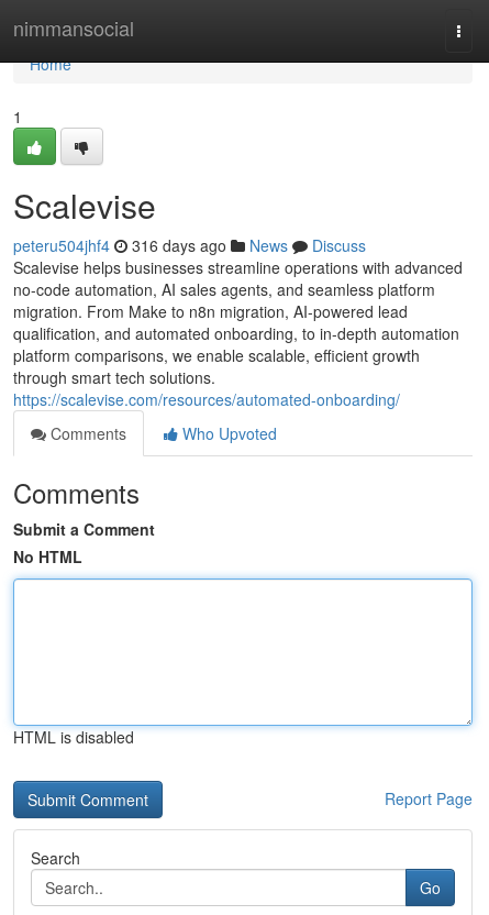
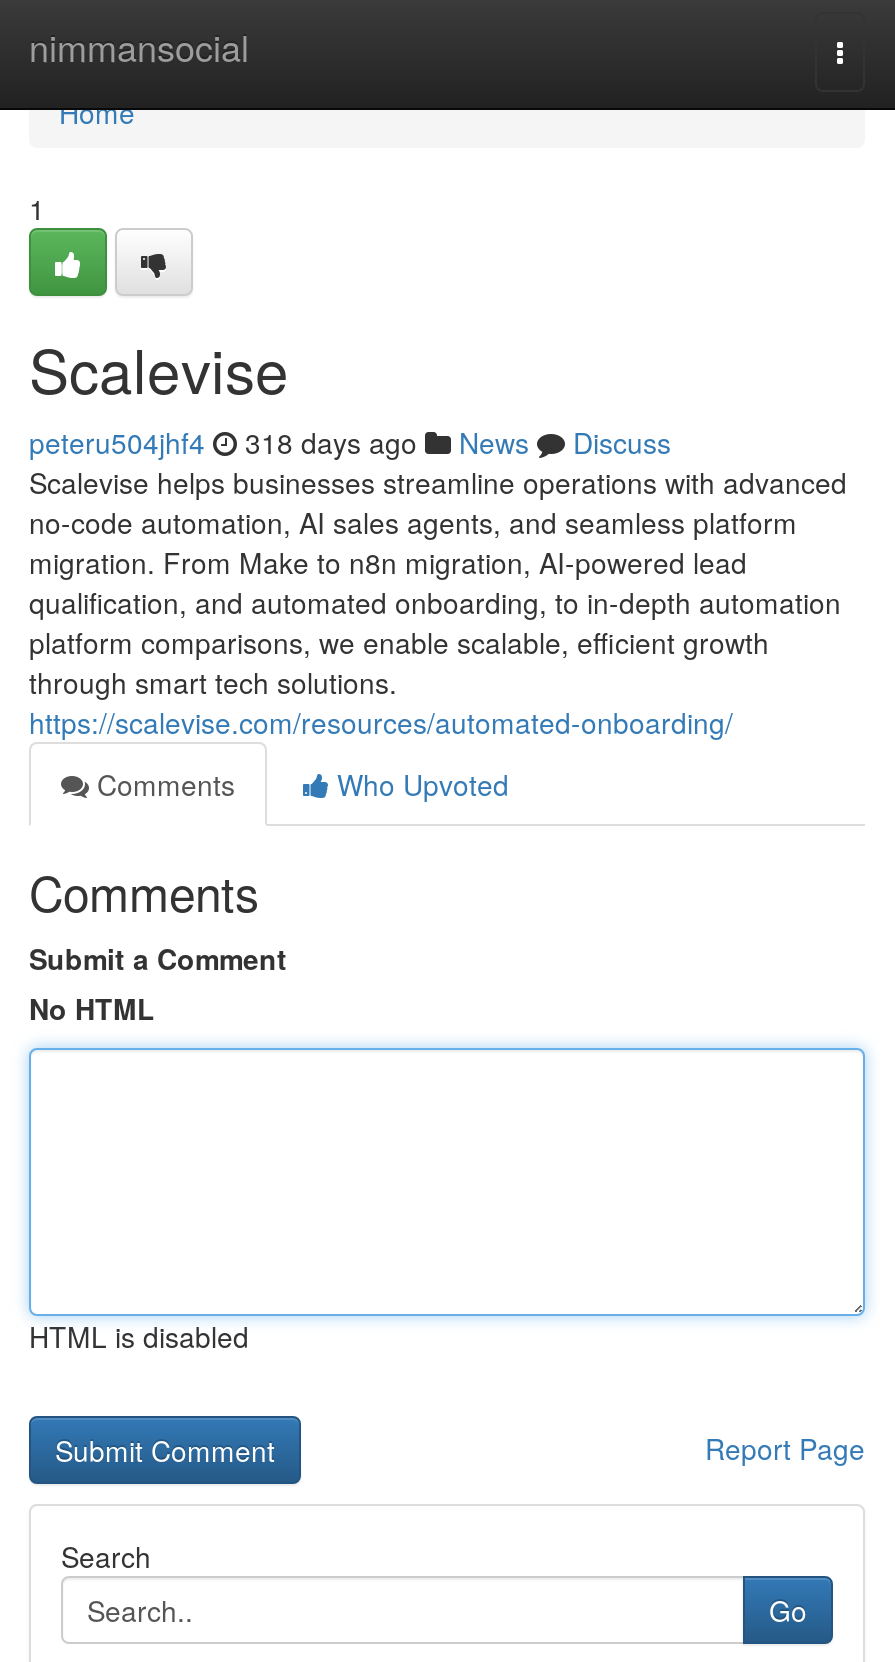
[13,234,366,256] peteru504jhf4 316 days ago News Discuss -> [29,422,671,462] peteru504jhf4 318 days ago News Discuss

